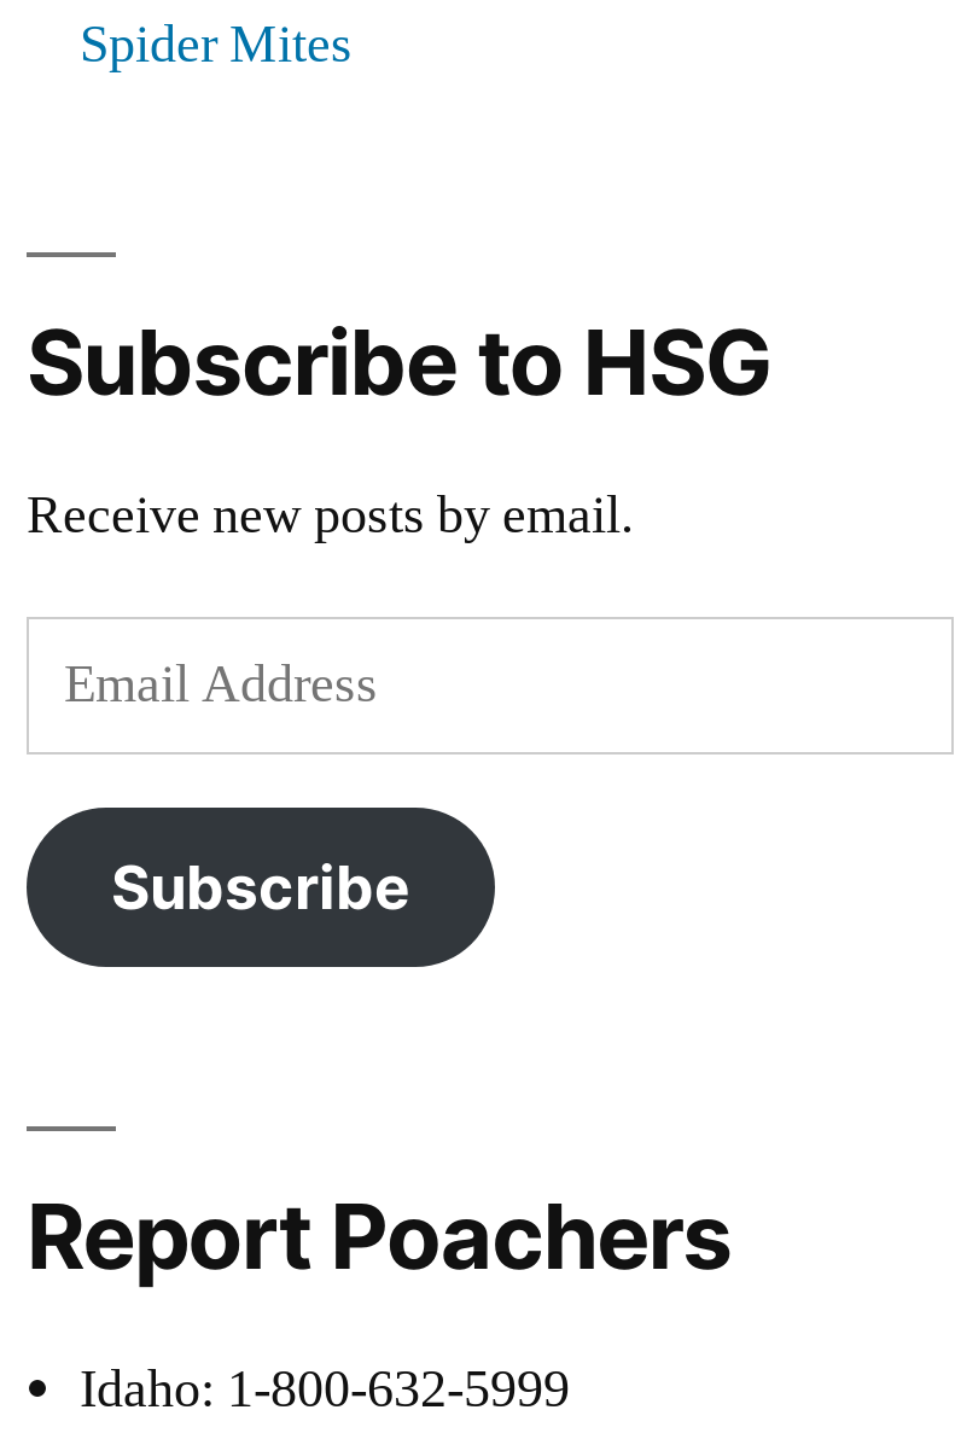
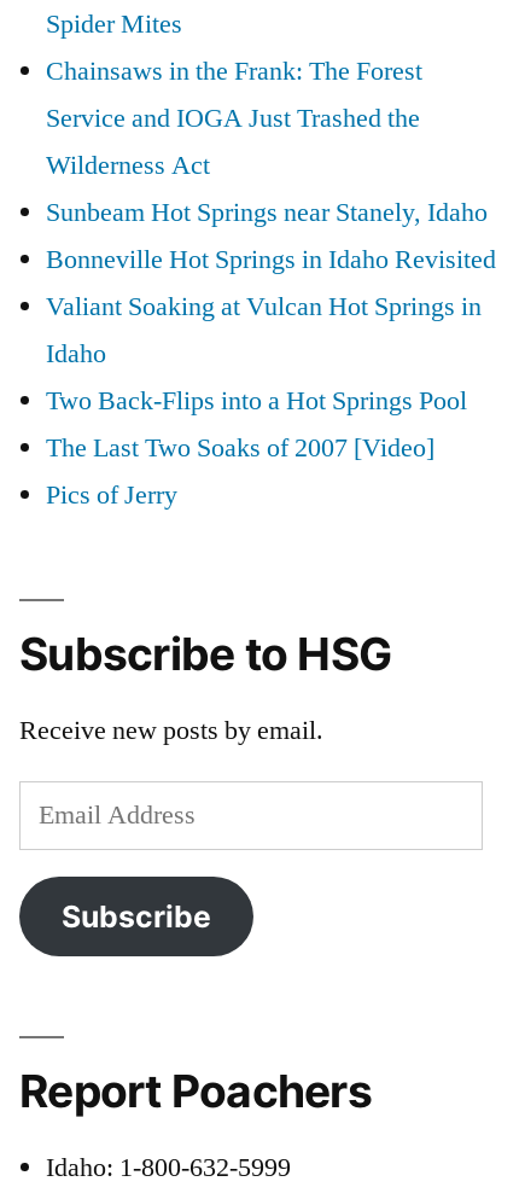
none -> [46,55,496,512] Chainsaws in the Frank: The Forest | Service and IOGA Just Trashed the | Wilderness Act | Sunbeam Hot Springs near Stanely, Idaho | Bonneville Hot Springs in Idaho Revisited | Valiant Soaking at Vulcan Hot Springs in | Idaho | Two Back-Flips into a Hot Springs Pool | The Last Two Soaks of 2007 [Video] | Pics of Jerry

